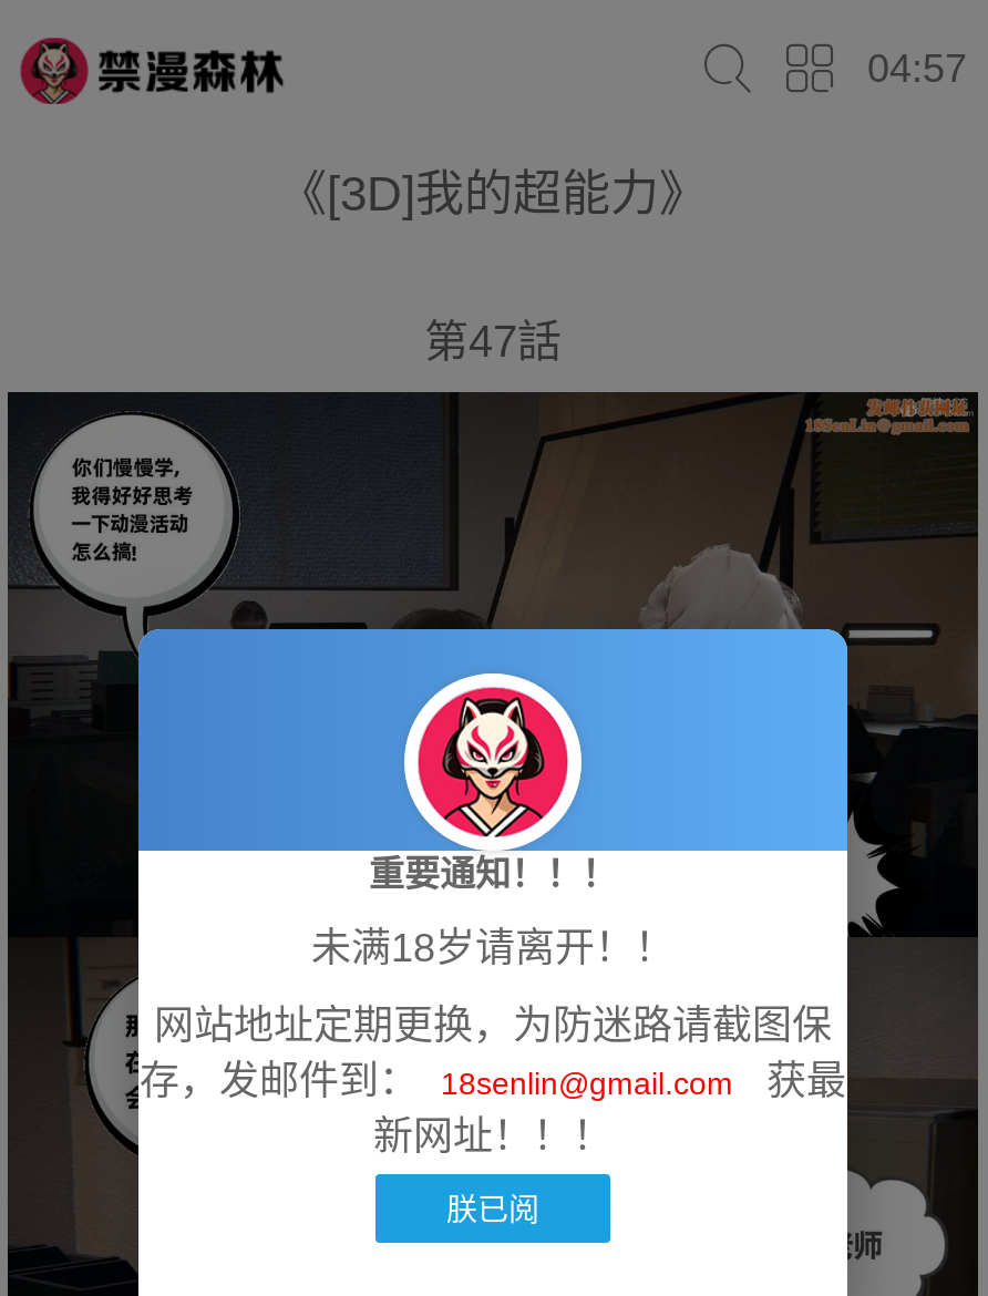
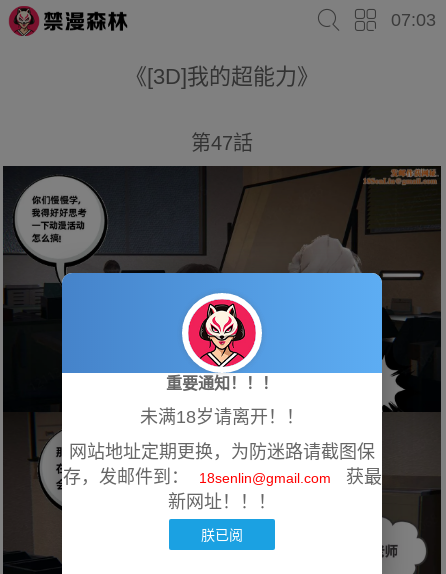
[867,47,967,91] 04:57 -> [391,10,436,30] 07:03

